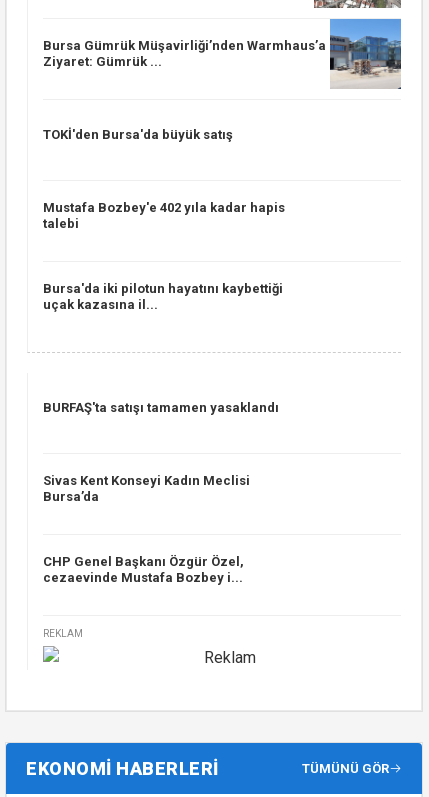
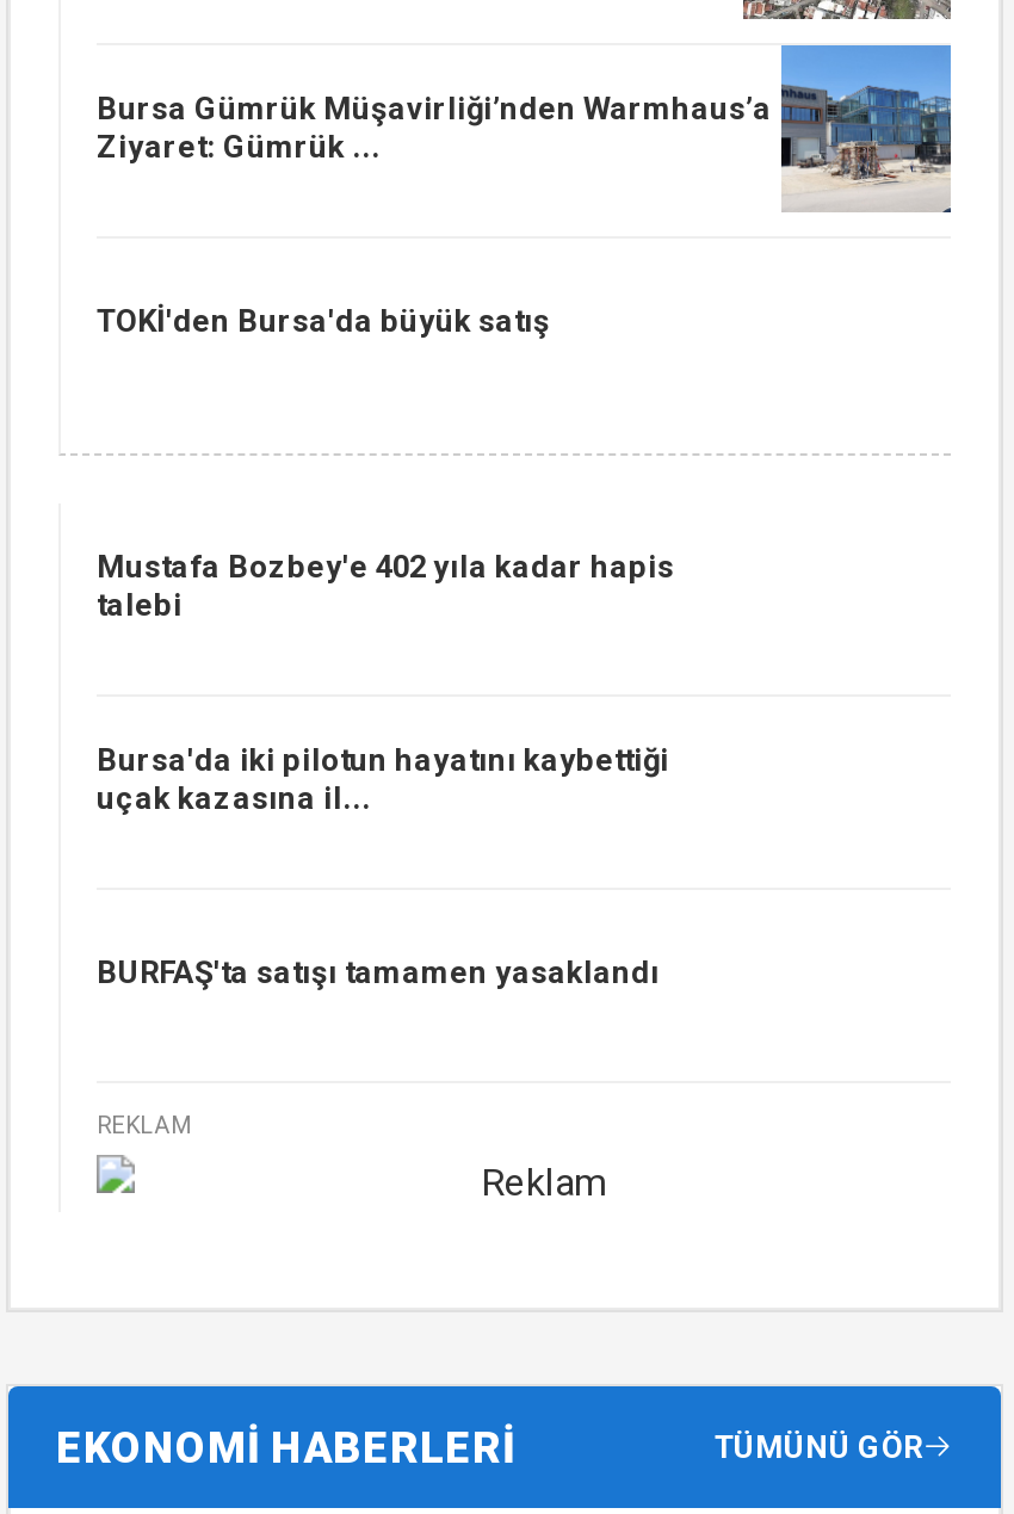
moved [43,200,285,312] -> [97,549,674,816]: Mustafa Bozbey'e 402 yıla kadar hapis | talebi | Bursa'da iki pilotun hayatını kaybettiği | uçak kazasına il...
[43,473,250,504] Sivas Kent Konseyi Kadın Meclisi | Bursa’da -> none
[43,554,244,585] CHP Genel Başkanı Özgür Özel, | cezaevinde Mustafa Bozbey i... -> none

